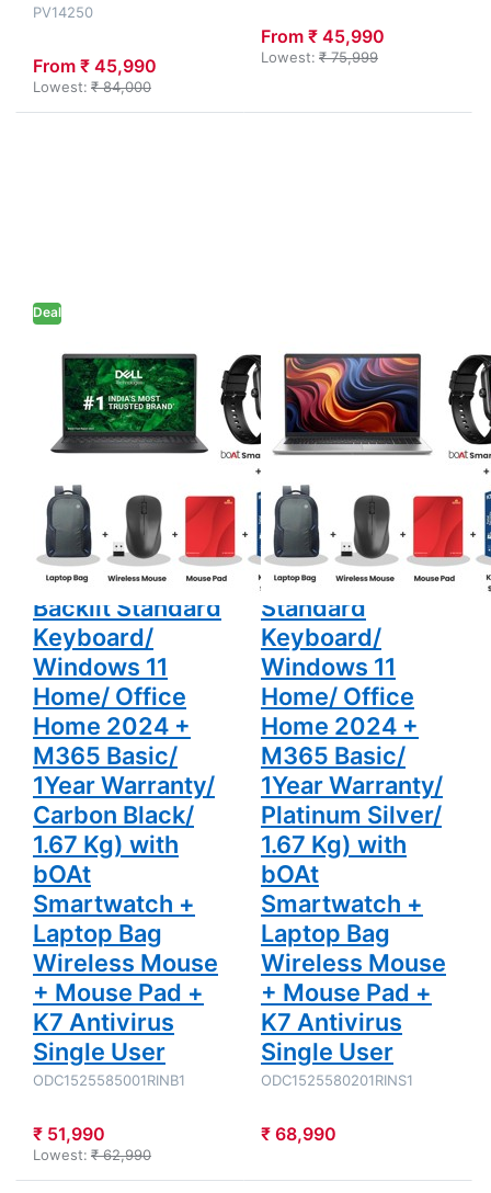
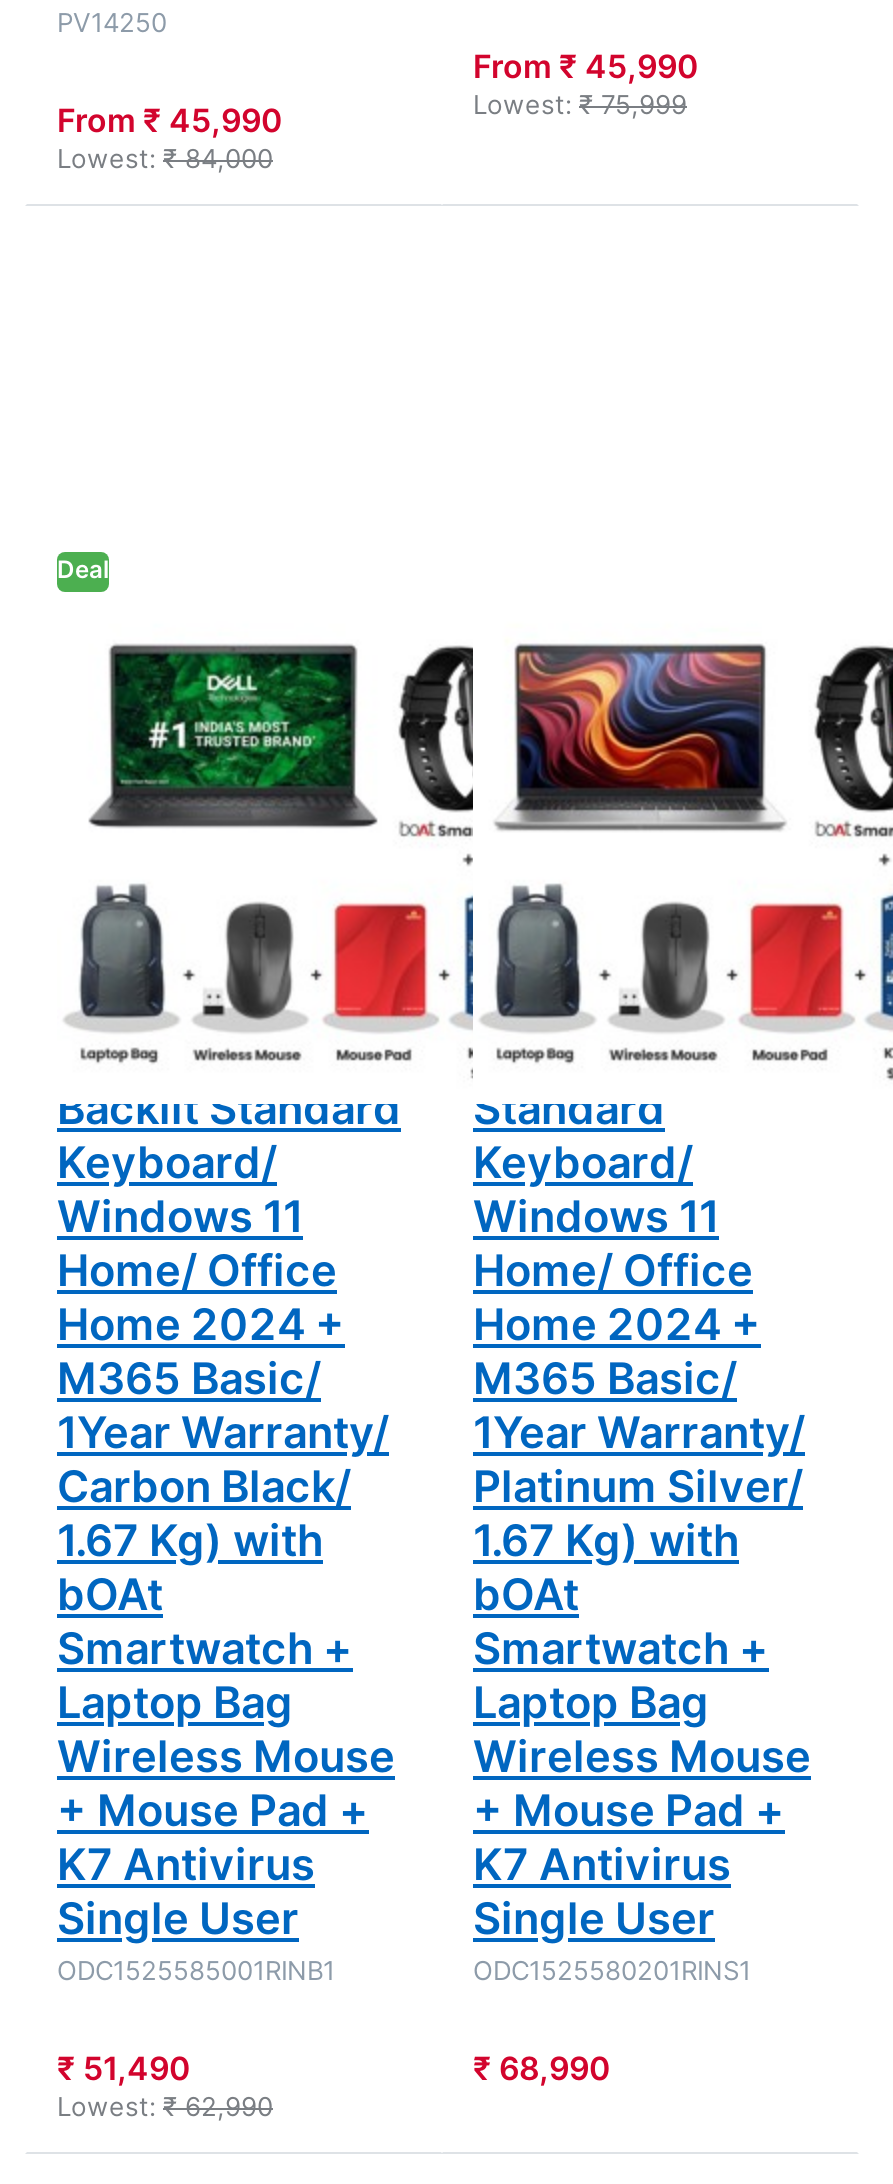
[33,1122,105,1144] ₹ 51,990 -> [57,2047,191,2087] ₹ 51,490

